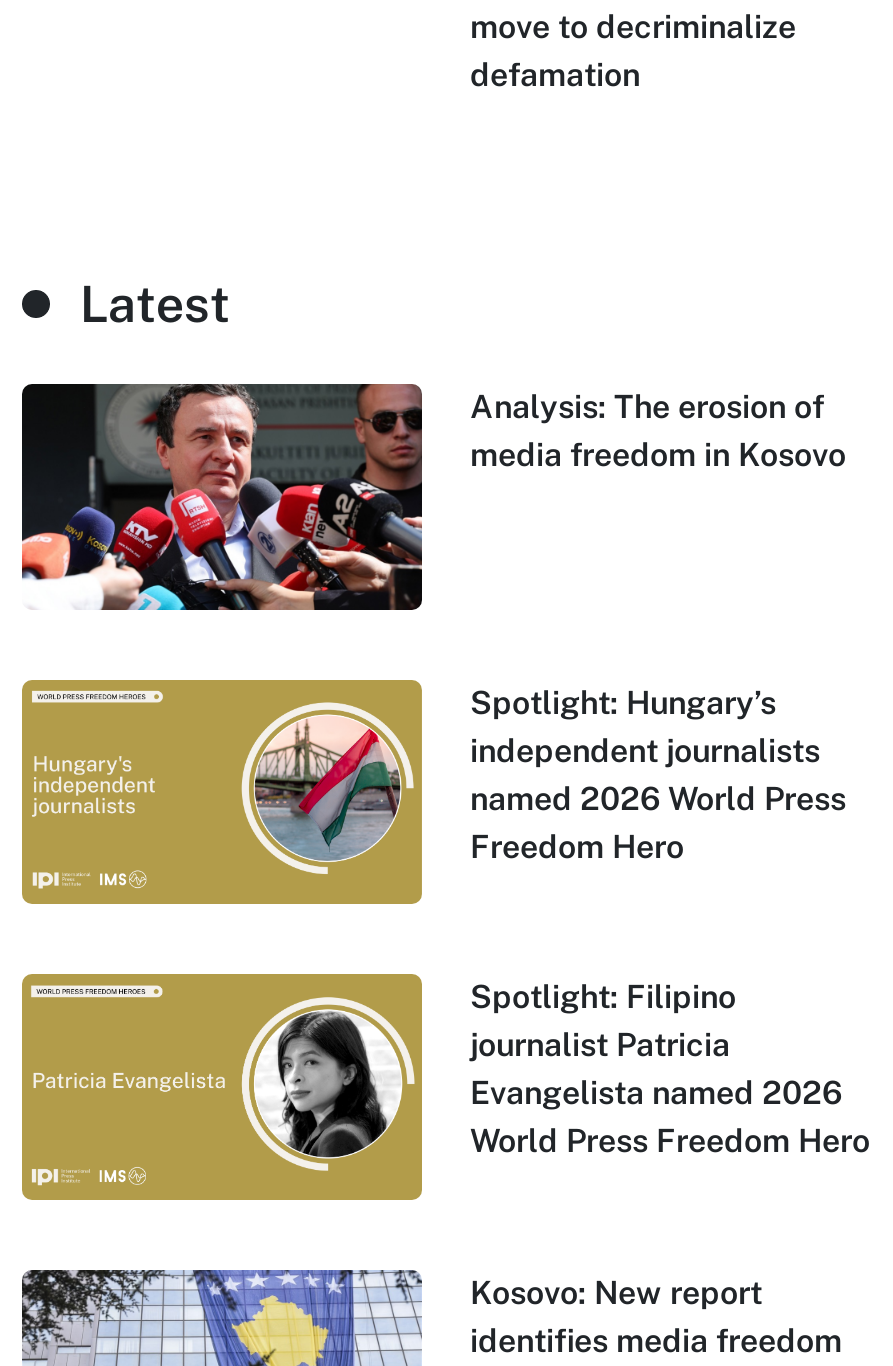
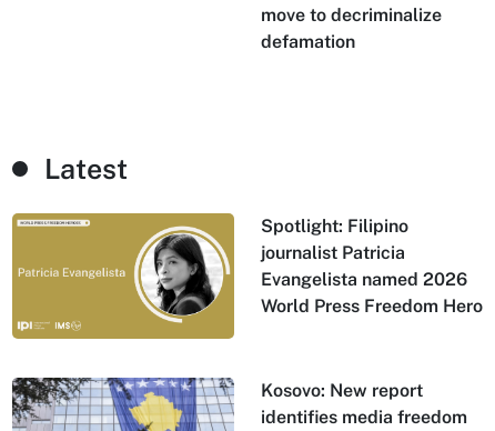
[20,382,846,612] [image] | Analysis: The erosion of | media freedom in Kosovo -> none
[20,678,846,908] [image] | Spotlight: Hungary’s | independent journalists | named 2026 World Press | Freedom Hero -> none

